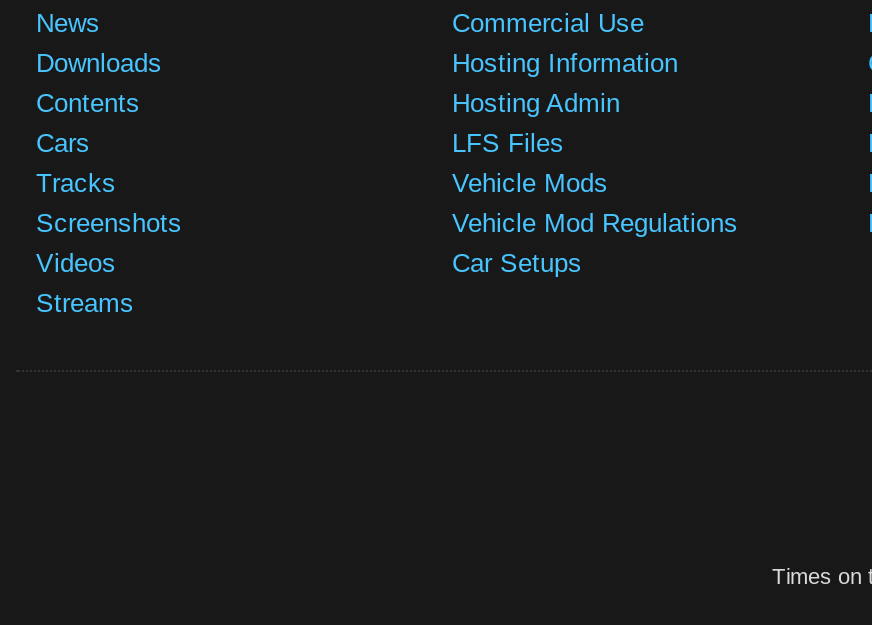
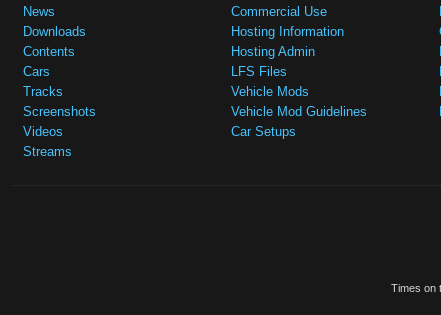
[452,208,738,238] Vehicle Mod Regulations -> [231,104,367,119] Vehicle Mod Guidelines

